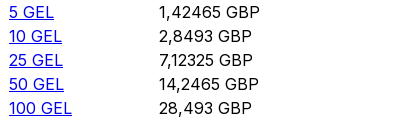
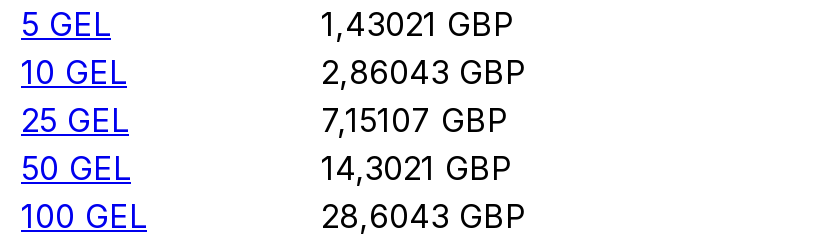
[159,2,260,22] 1,42465 GBP -> [321,5,515,45] 1,43021 GBP
[159,26,252,46] 2,8493 GBP -> [321,53,527,93] 2,86043 GBP
[159,50,253,70] 7,12325 GBP -> [321,101,509,141] 7,15107 GBP
[159,74,259,94] 14,2465 GBP -> [321,149,513,189] 14,3021 GBP
[159,98,252,118] 28,493 GBP -> [321,197,527,237] 28,6043 GBP

